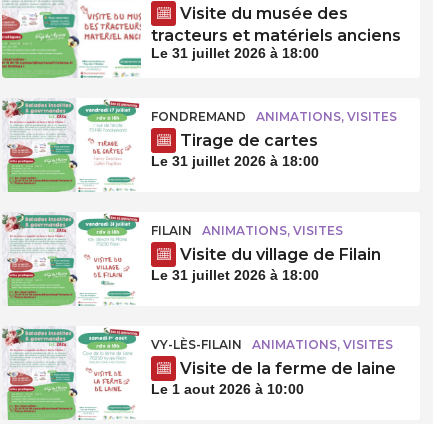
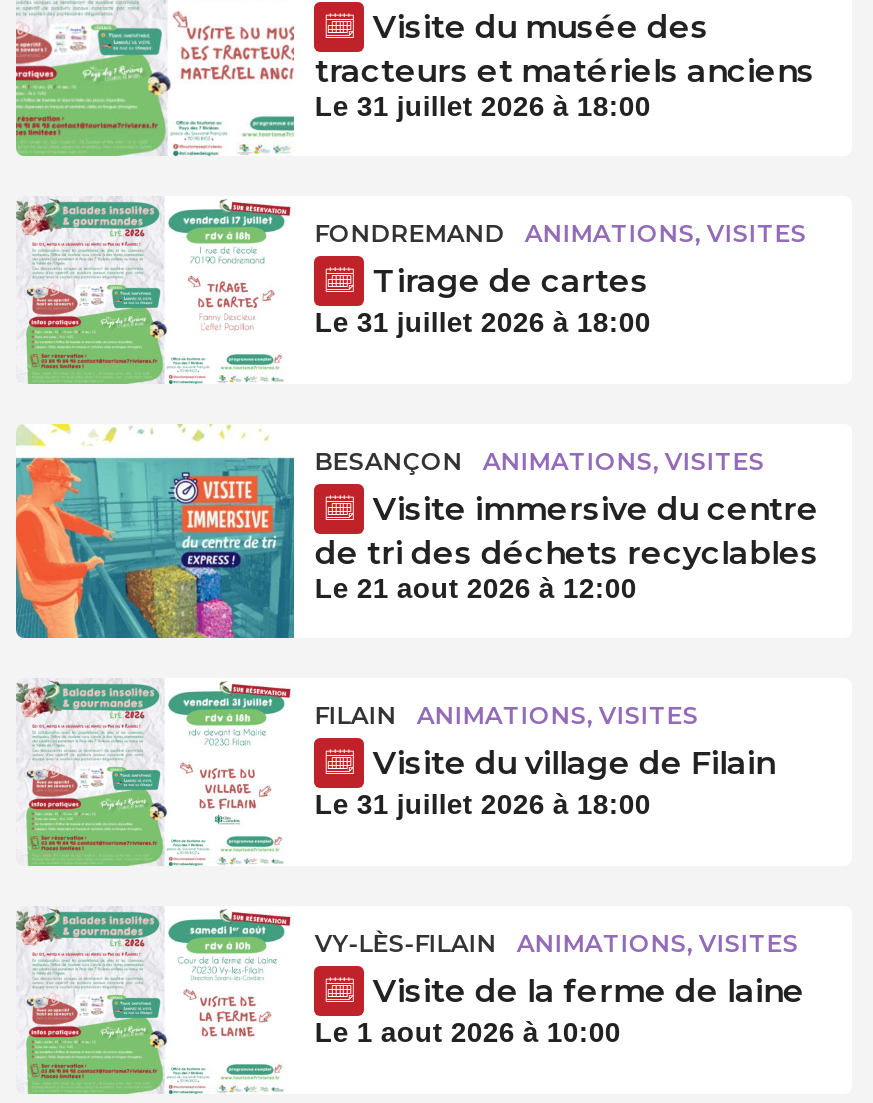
none -> [14,422,819,640] [image] | BESANÇON | ANIMATIONS, VISITES | Visite immersive du centre | de tri des déchets recyclables | Le 21 aout 2026 à 12:00

